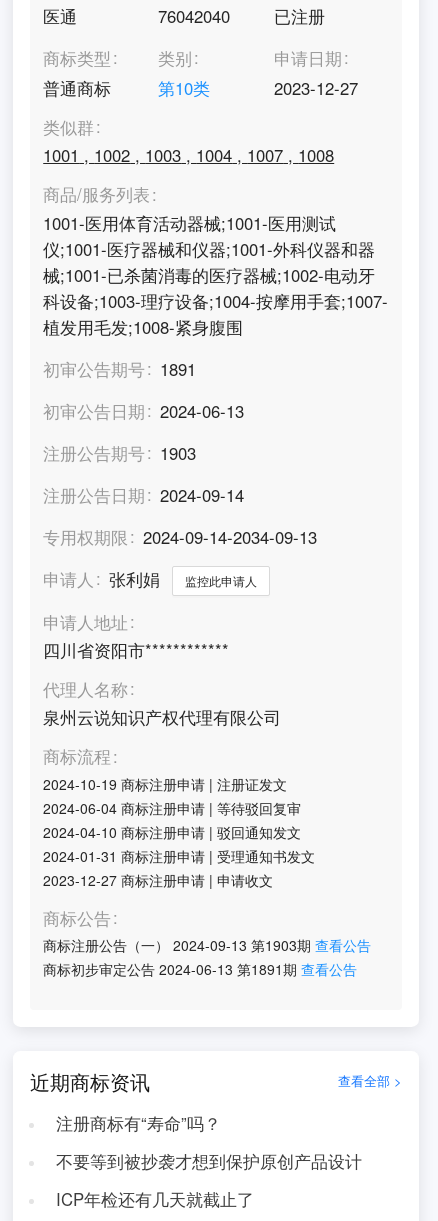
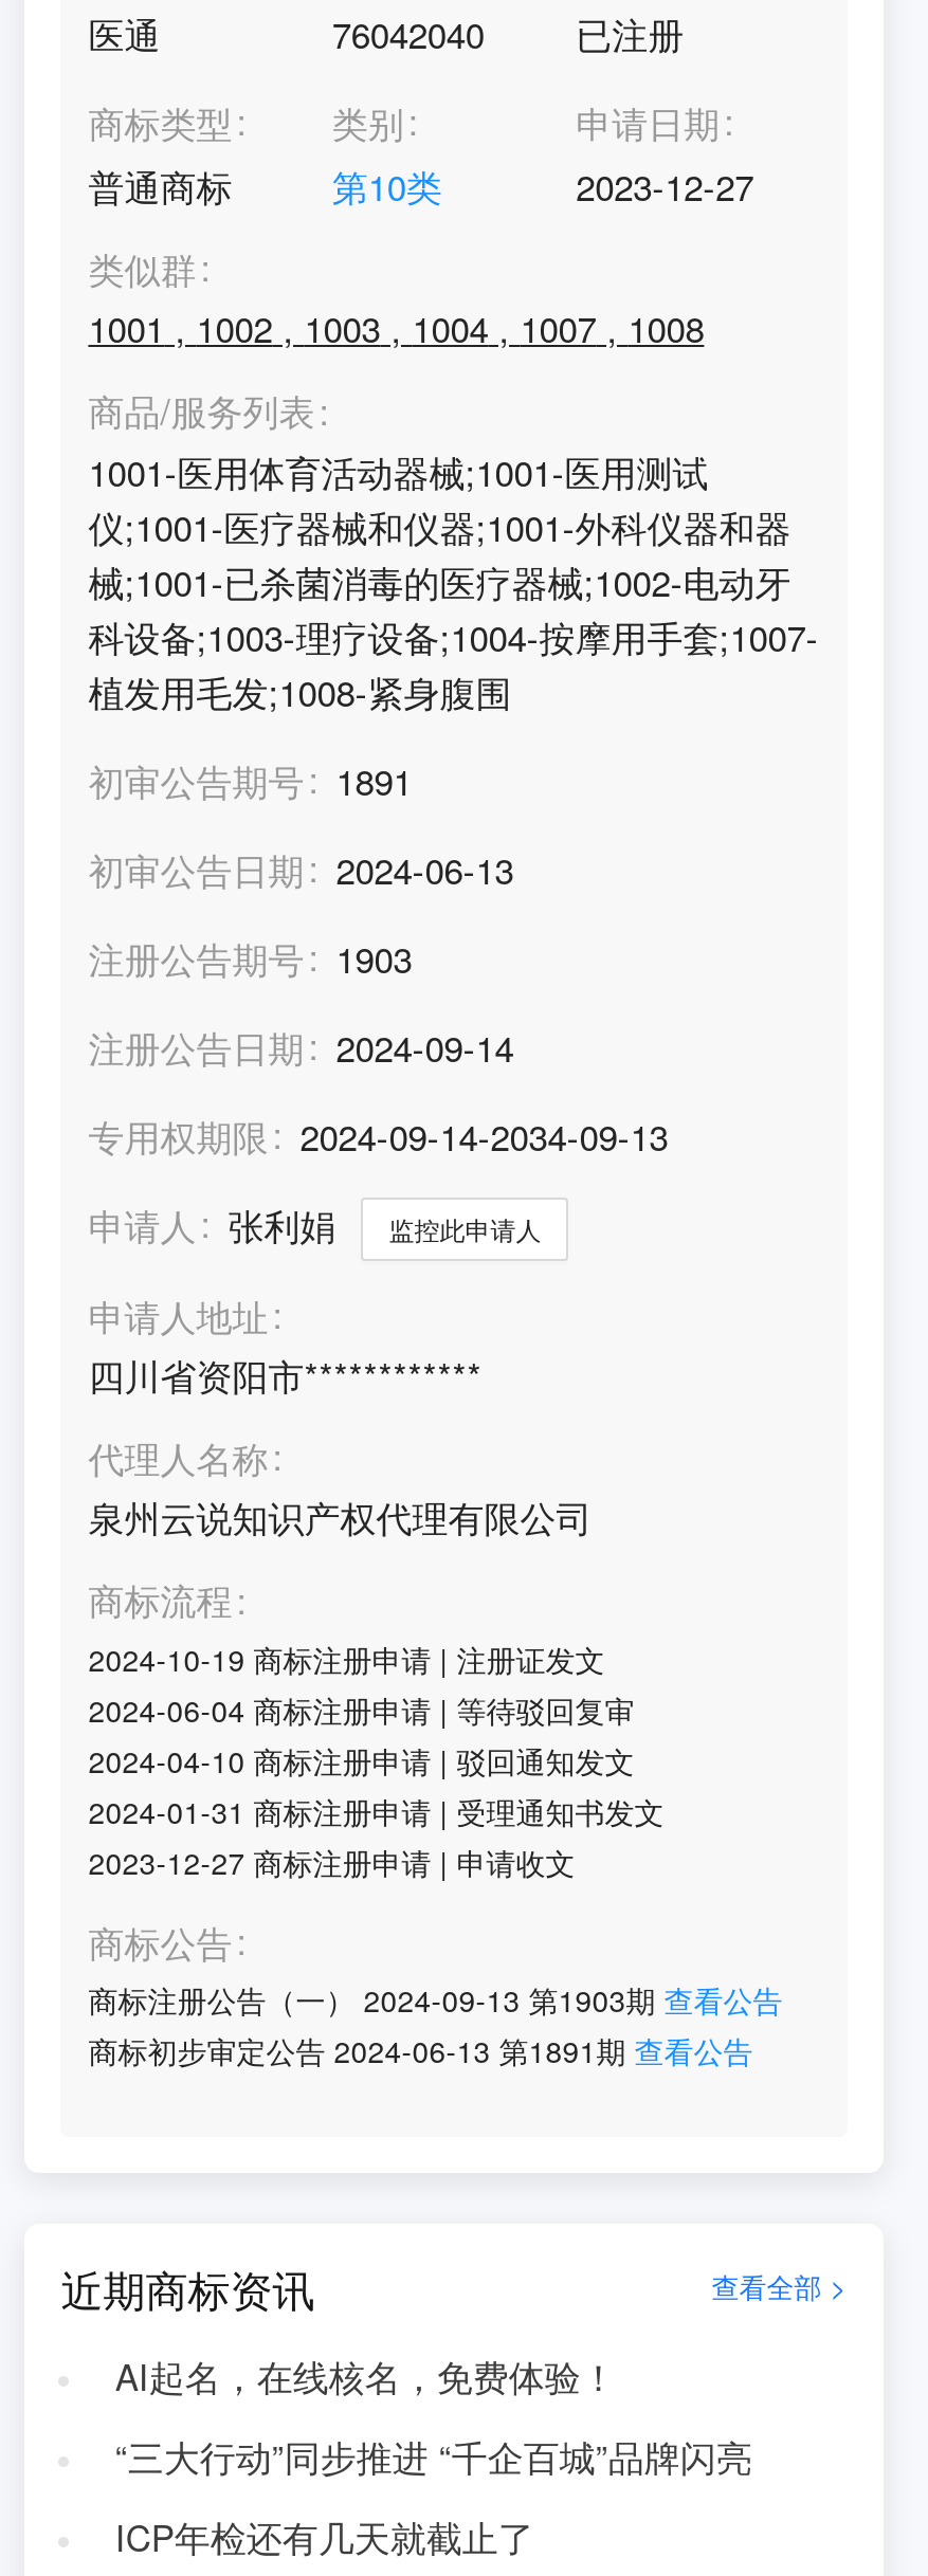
[56,1111,221,1135] 注册商标有“寿命”吗？ -> [115,2351,616,2401] AI起名，在线核名，免费体验！
[56,1149,362,1173] 不要等到被抄袭才想到保护原创产品设计 -> [115,2431,752,2482] “三大行动”同步推进 “千企百城”品牌闪亮

